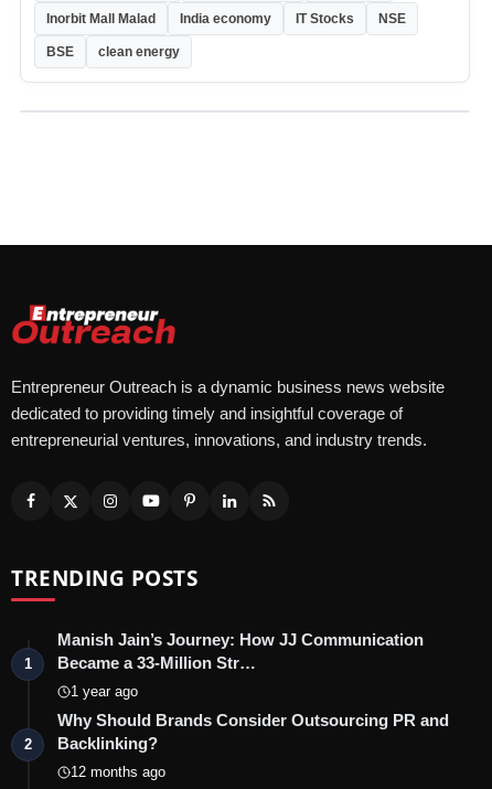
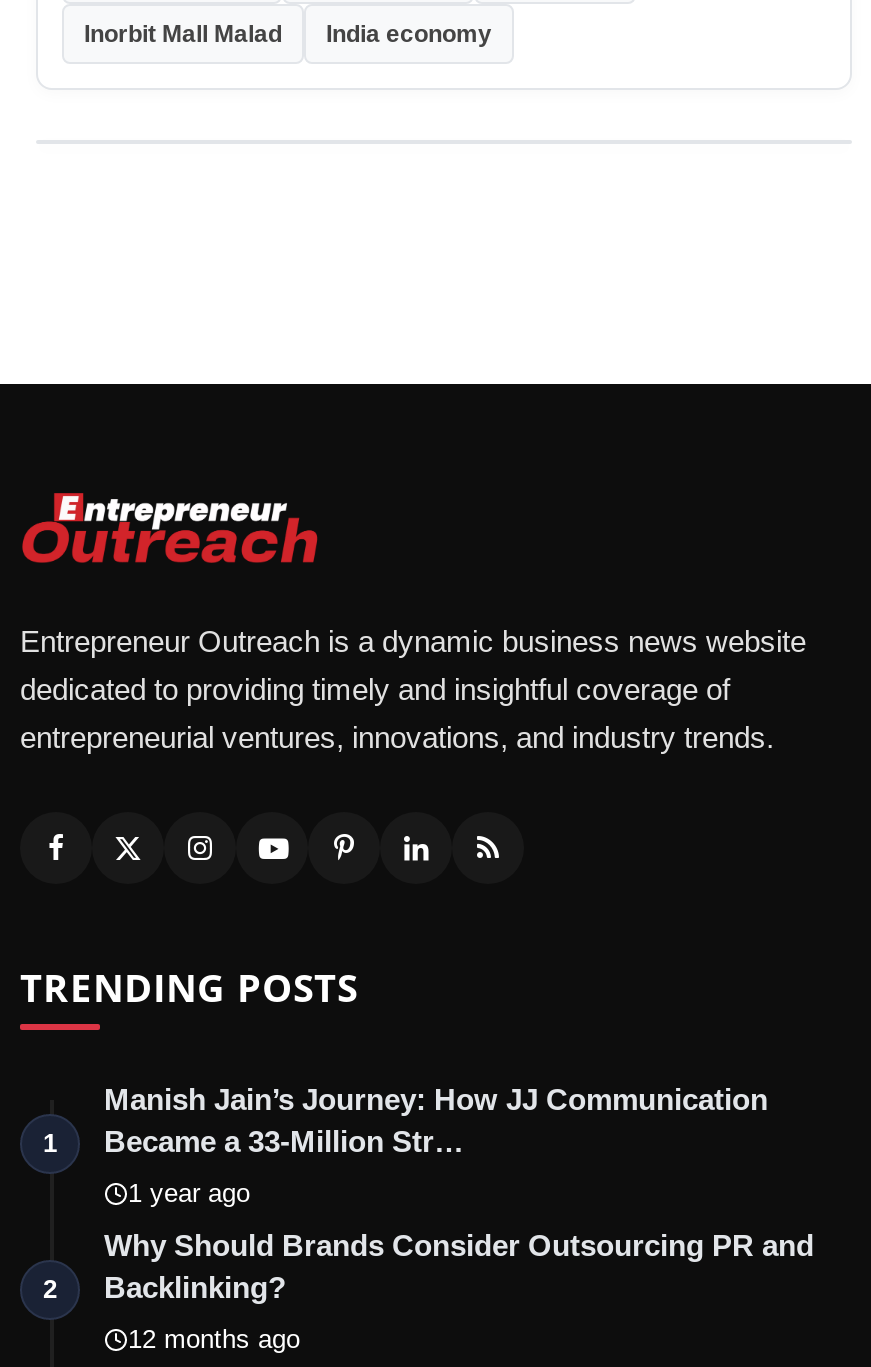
[46,11,406,60] IT Stocks | NSE | BSE | clean energy -> none

